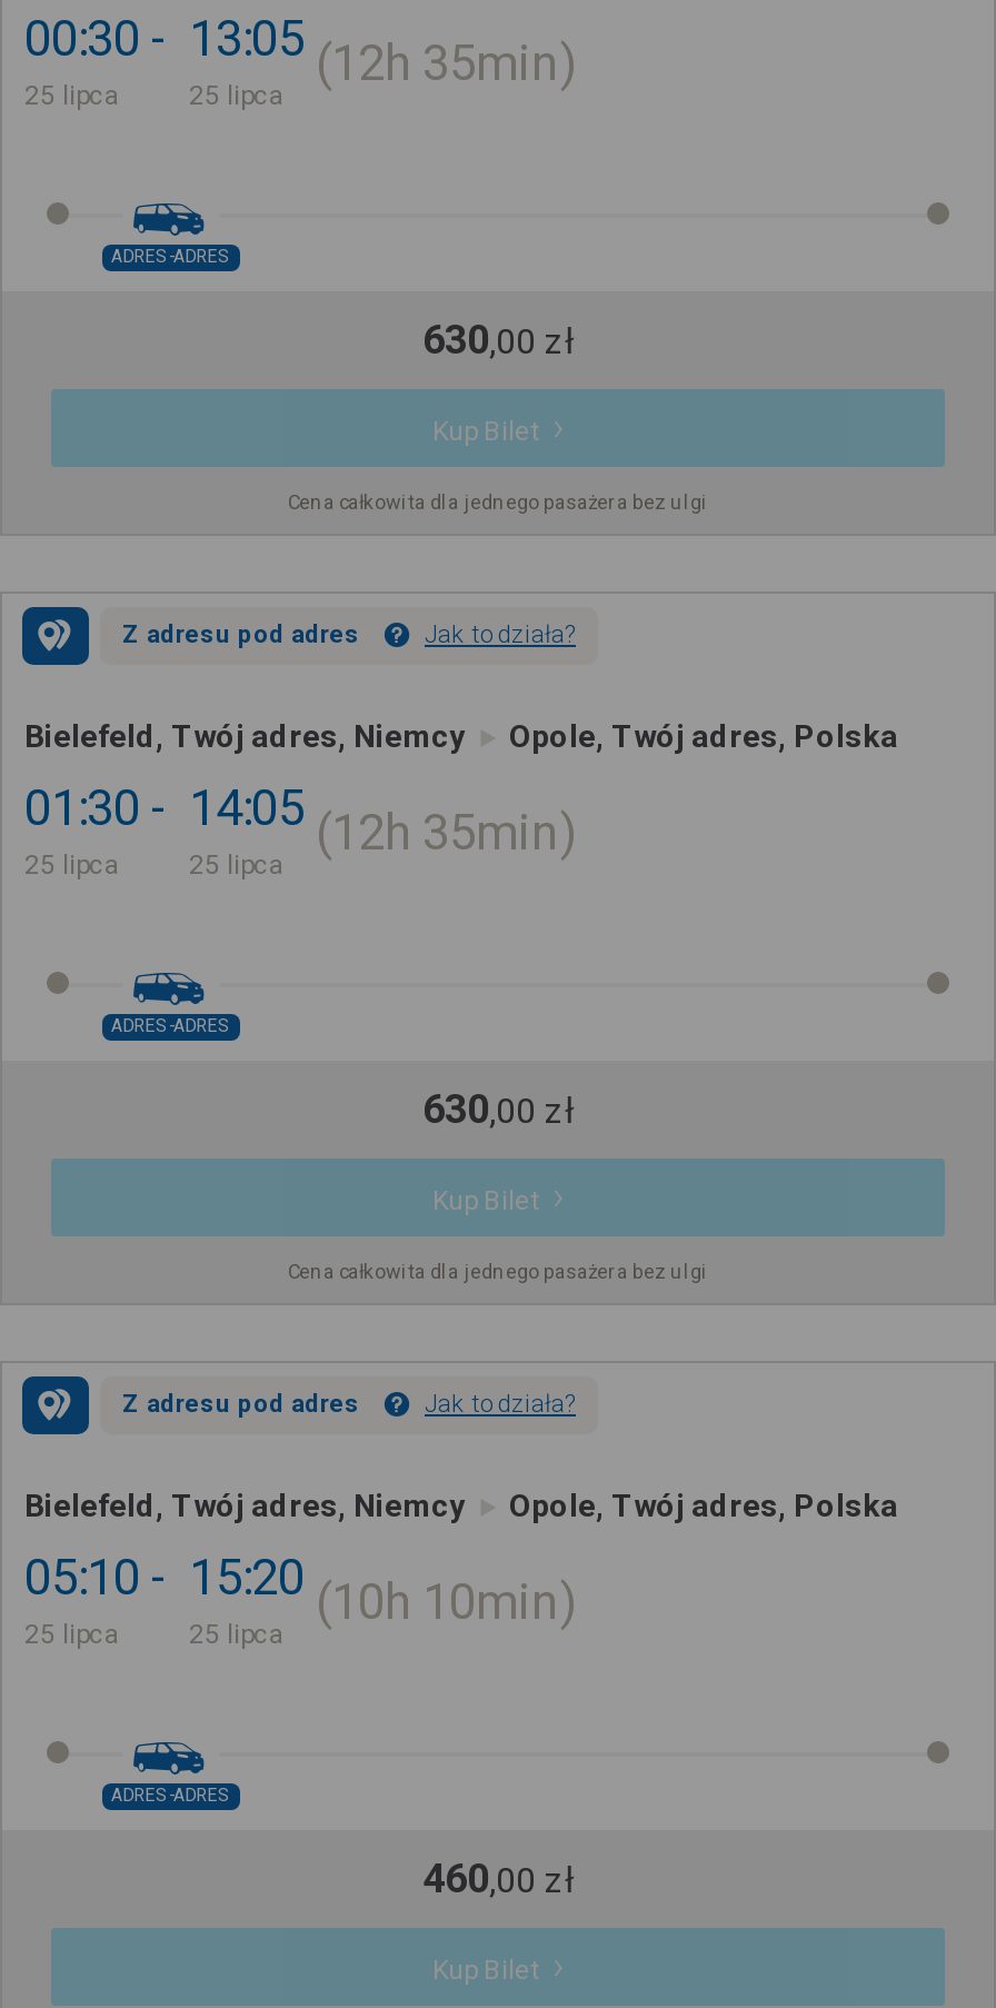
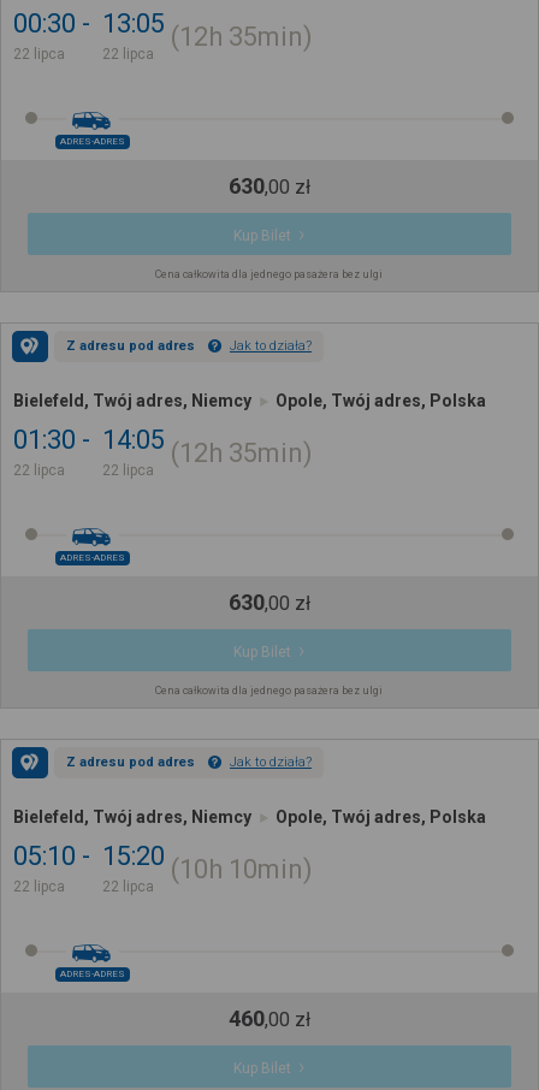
[24,80,120,112] 25 lipca -> [13,46,65,63] 22 lipca
[189,80,285,112] 25 lipca -> [102,46,154,63] 22 lipca
[24,850,120,881] 25 lipca -> [13,462,65,479] 22 lipca
[189,850,285,881] 25 lipca -> [102,462,154,479] 22 lipca
[24,1619,120,1650] 25 lipca -> [13,878,65,895] 22 lipca
[189,1619,285,1650] 25 lipca -> [102,878,154,895] 22 lipca

